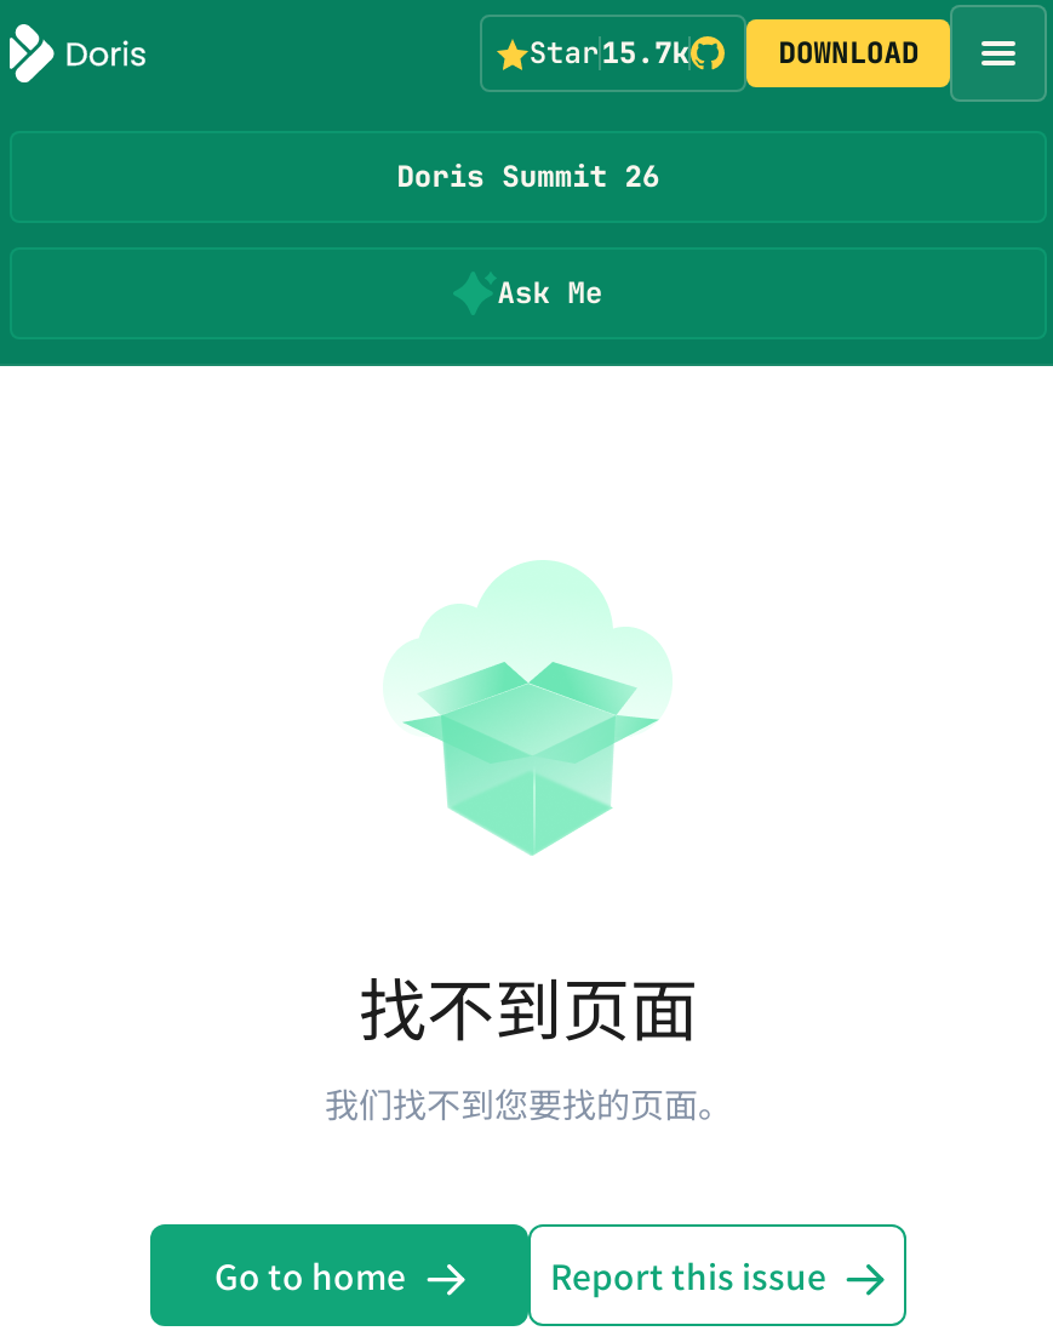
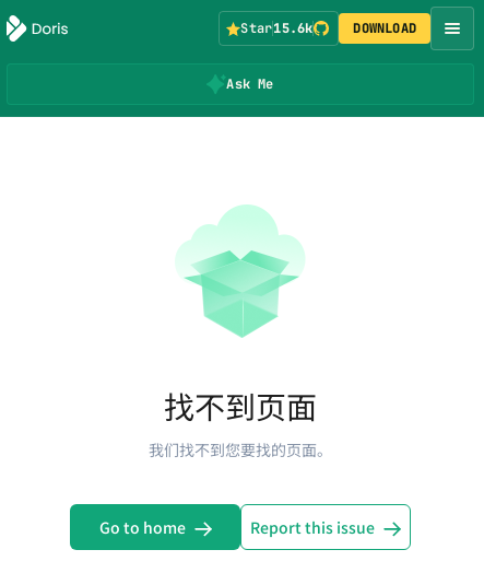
[529,34,689,73] Star15.7k -> [241,20,313,37] Star15.6k
[397,158,660,196] Doris Summit 26 -> none

